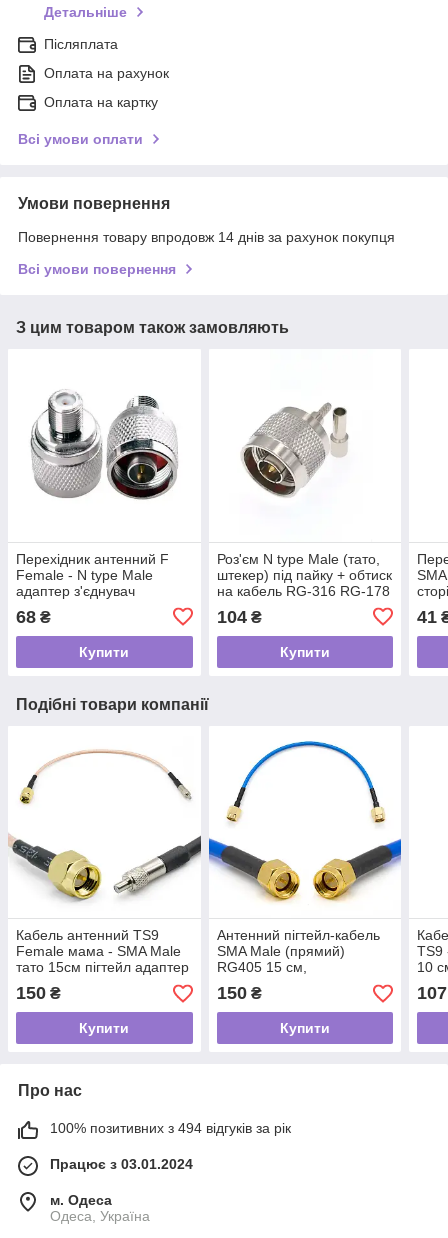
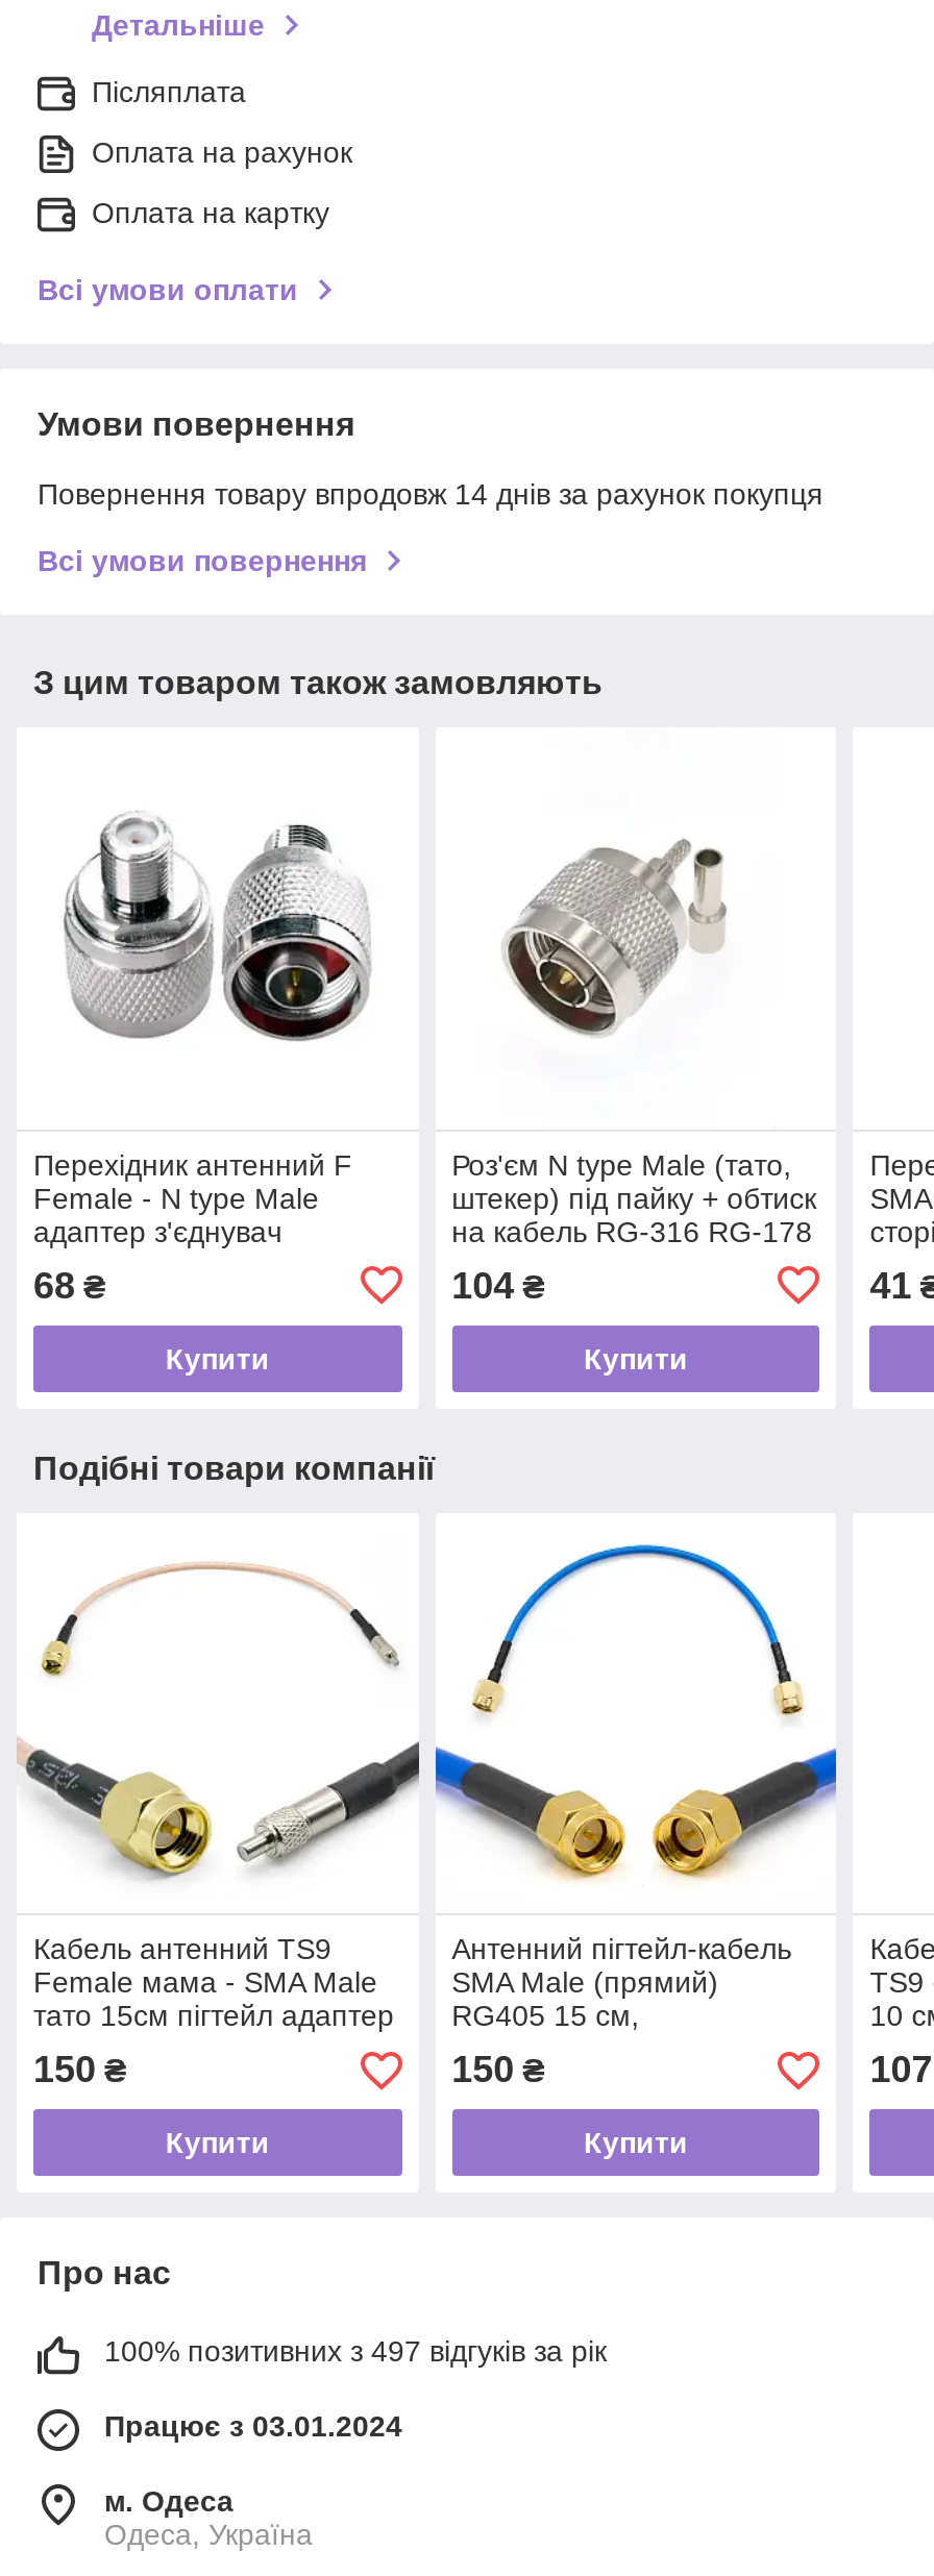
[50,1120,291,1136] 100% позитивних з 494 відгуків за рік -> [104,2335,607,2369] 100% позитивних з 497 відгуків за рік

